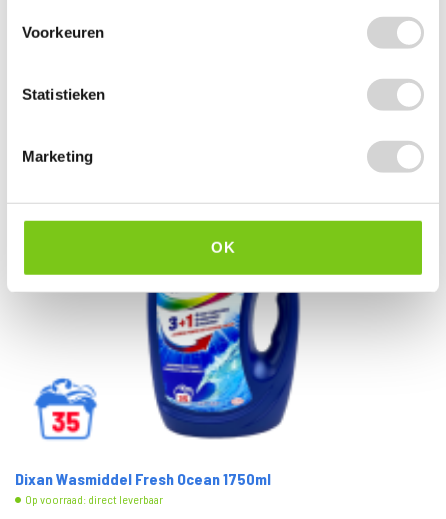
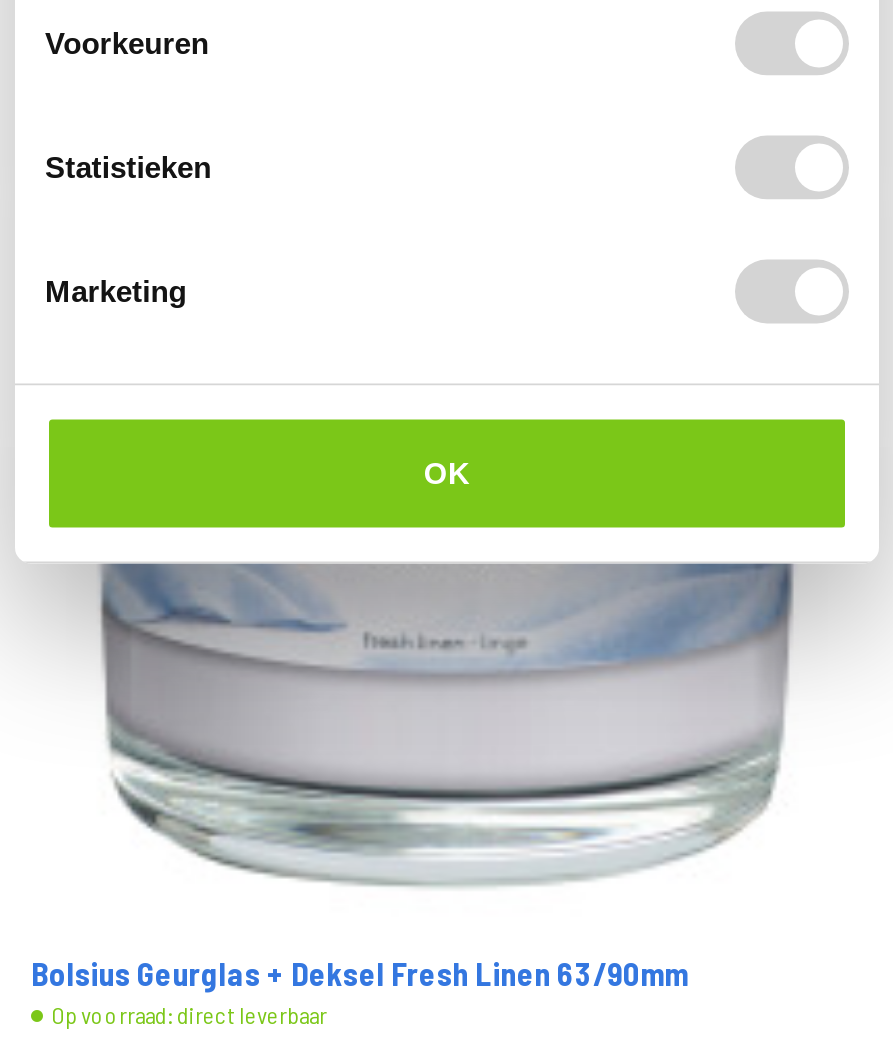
[15,292,394,488] [image] | Dixan Wasmiddel Fresh Ocean 1750ml -> [31,564,793,992] [image] | Bolsius Geurglas + Deksel Fresh Linen 63/90mm

